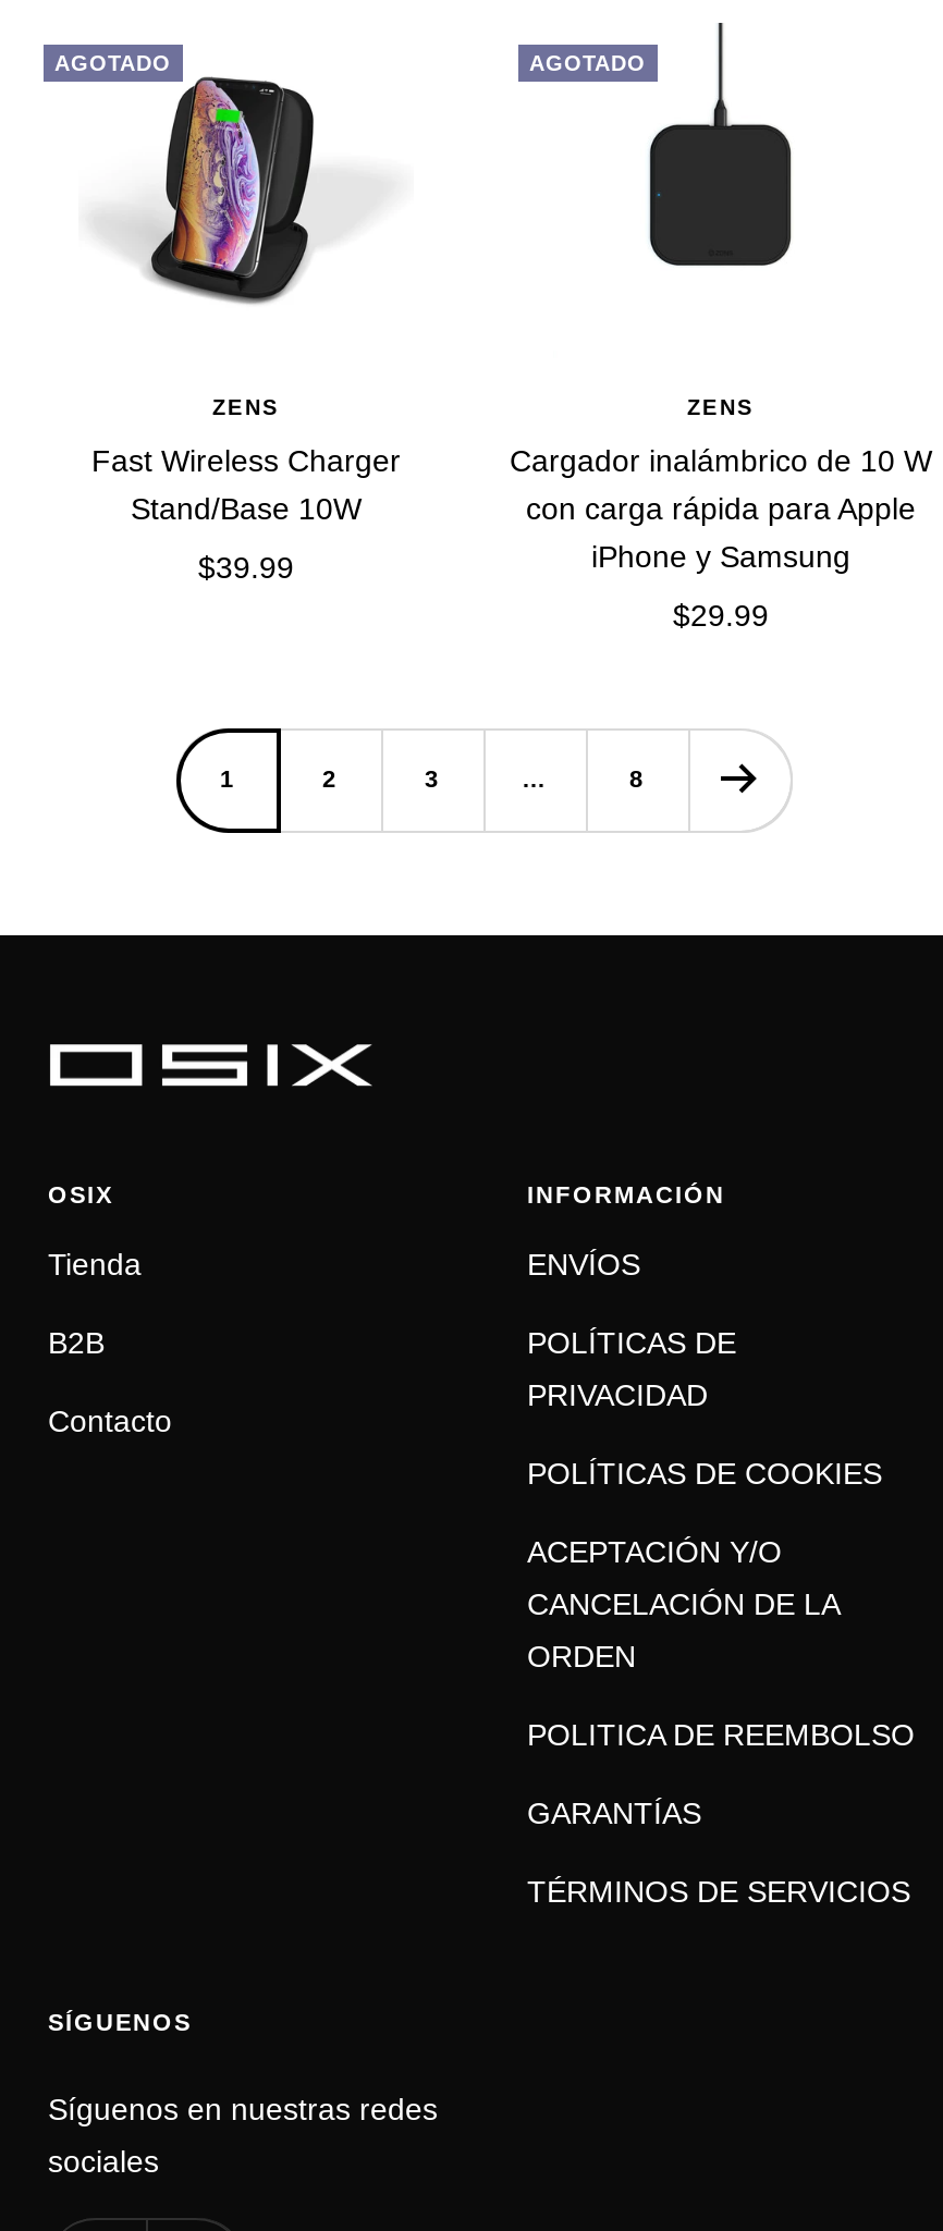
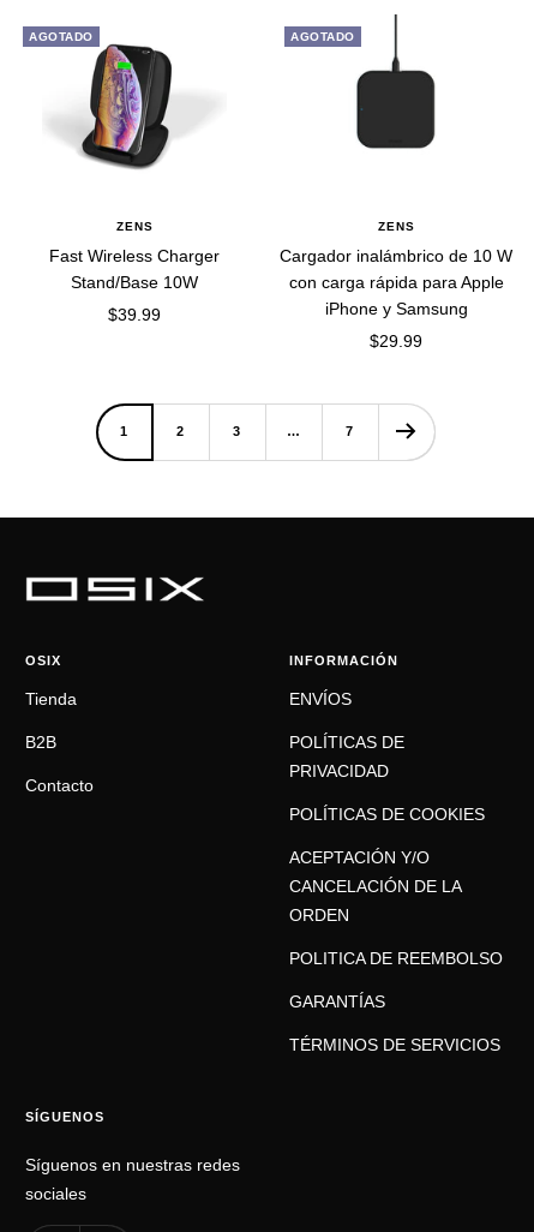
[629,765,645,792] 8 -> [346,424,354,438] 7

